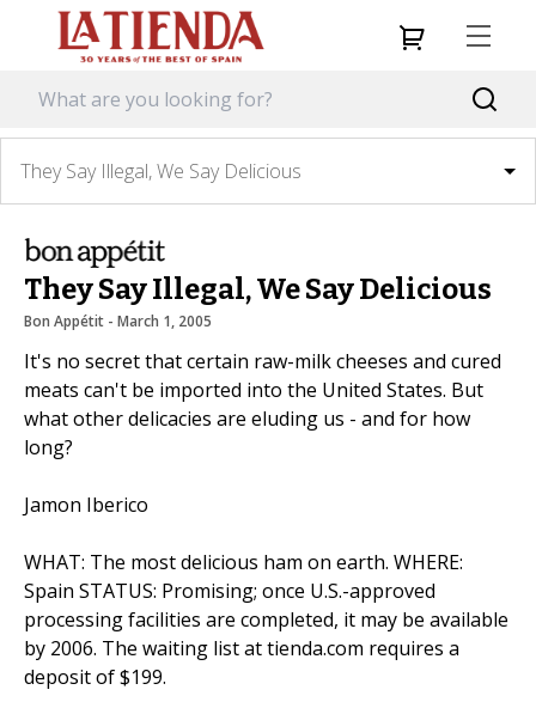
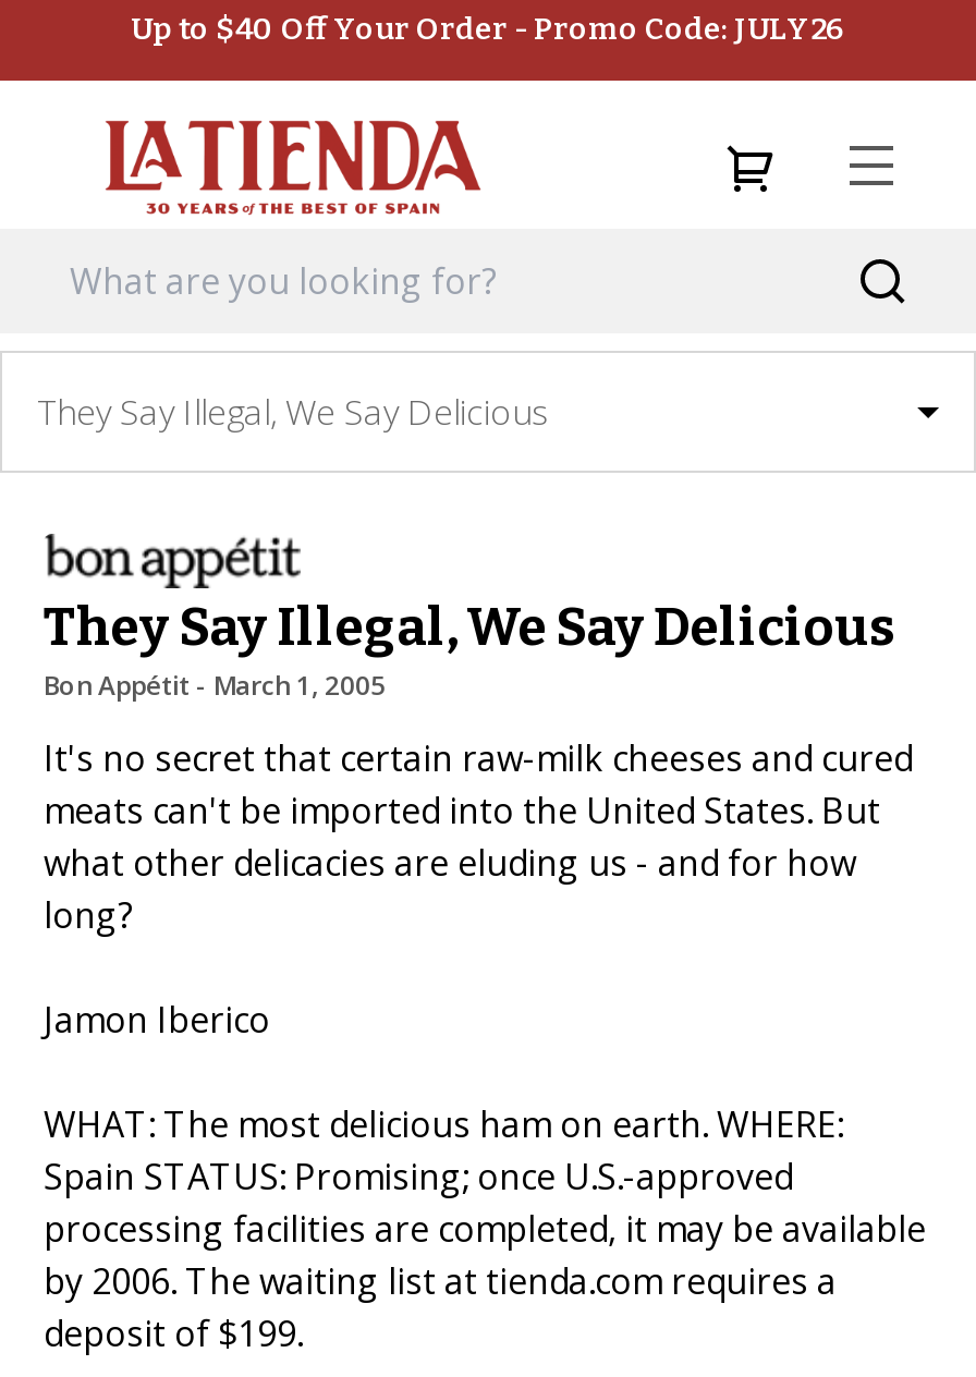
none -> [131,10,845,47] Up to $40 Off Your Order - Promo Code: JULY26

